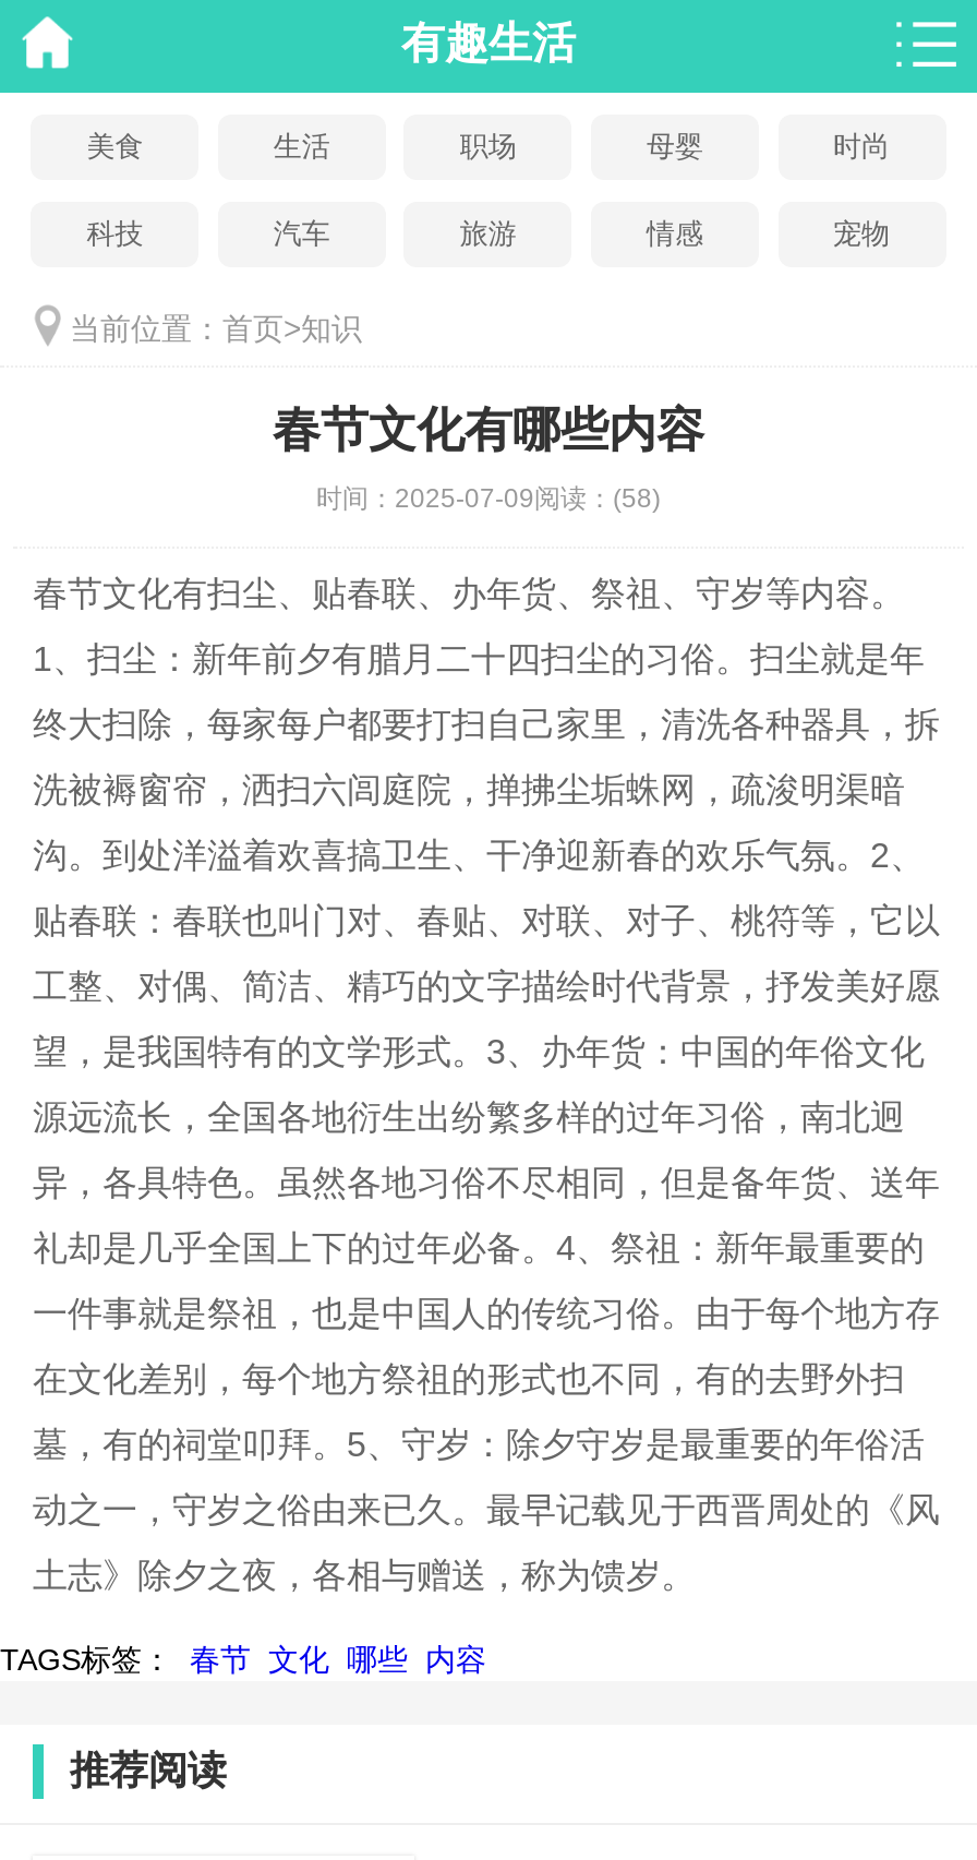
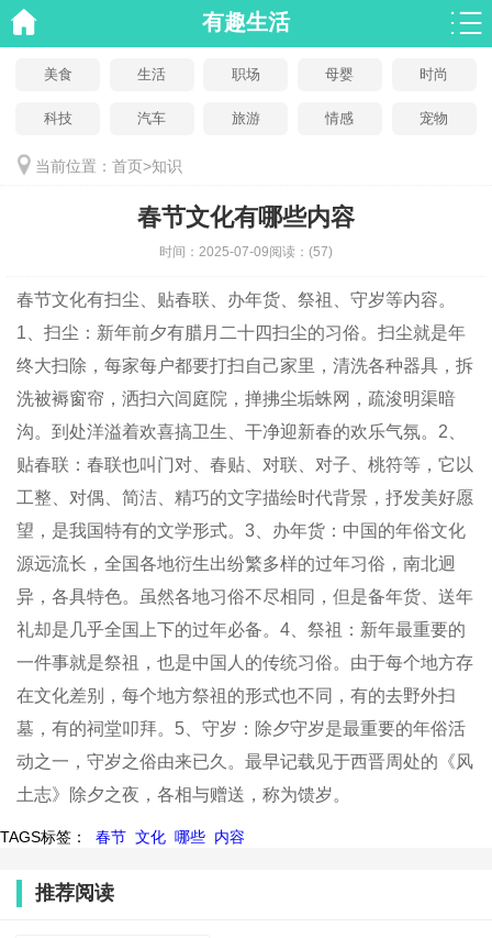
[316,483,661,514] 时间：2025-07-09阅读：(58) -> [159,244,333,260] 时间：2025-07-09阅读：(57)

